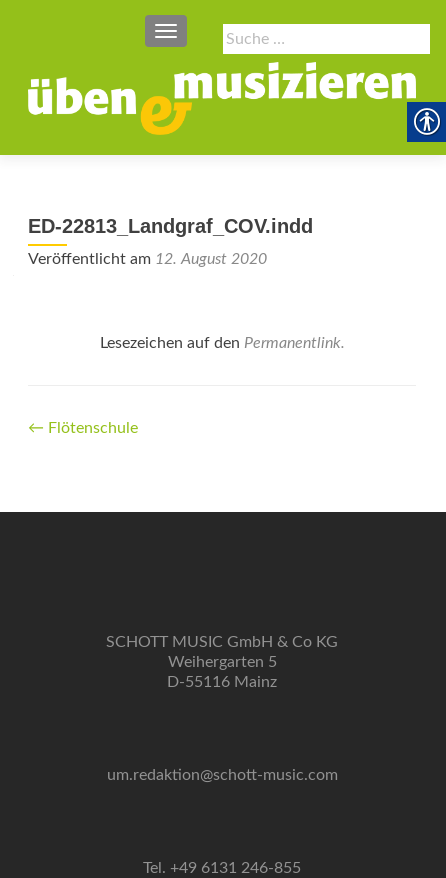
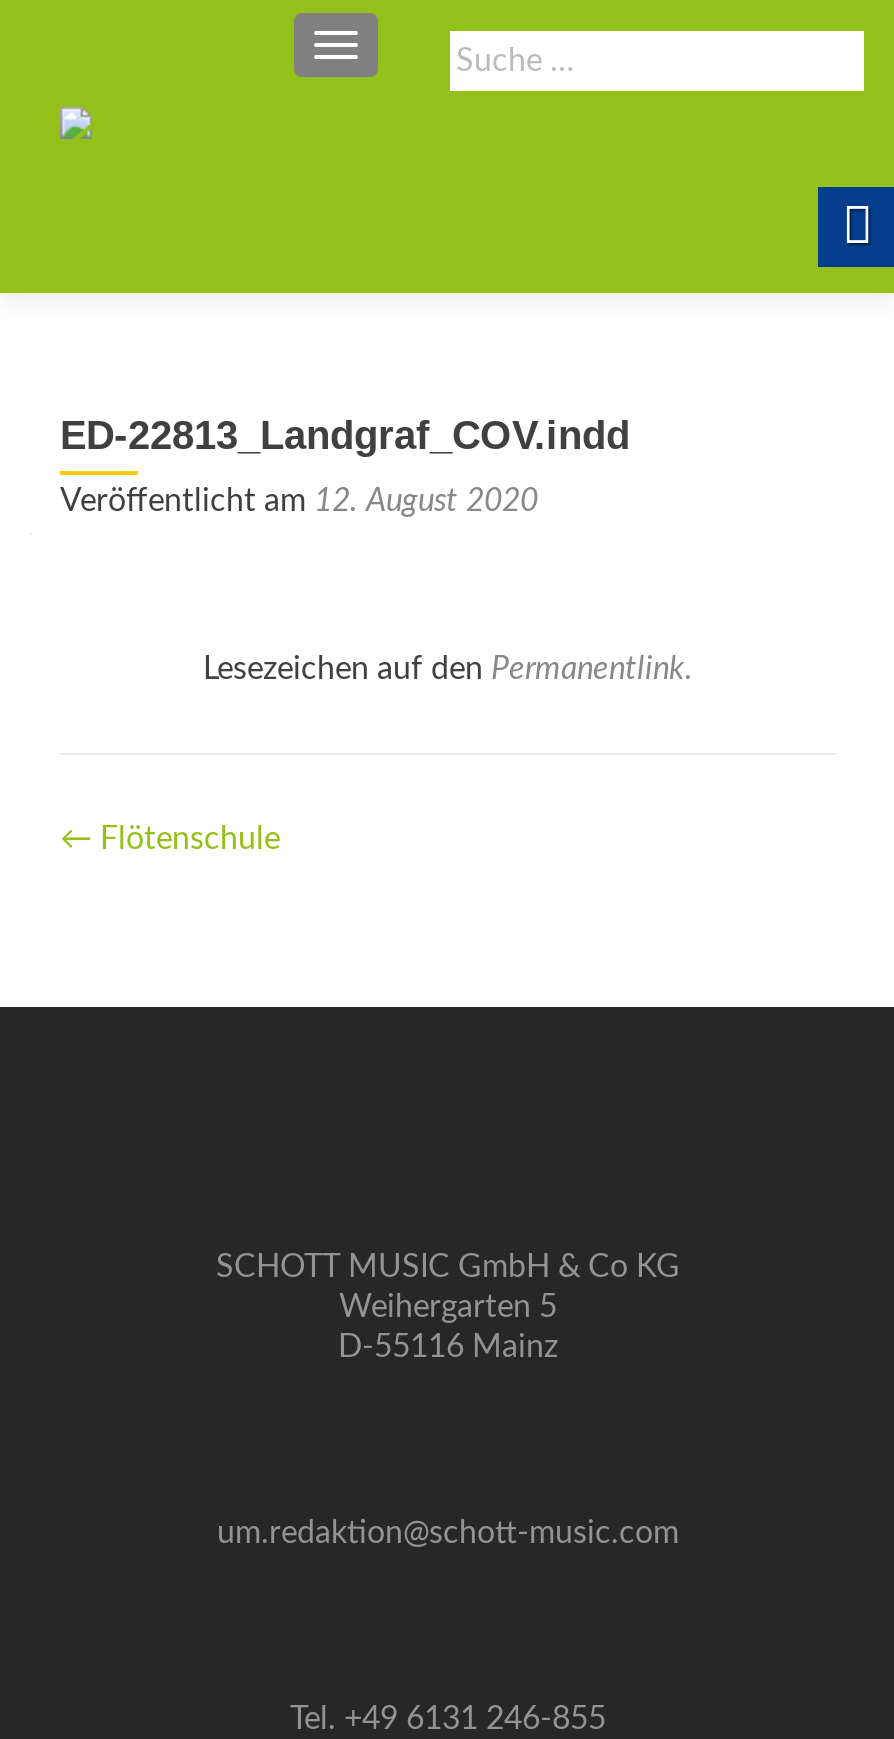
[27,61,441,136] [image] -> none

